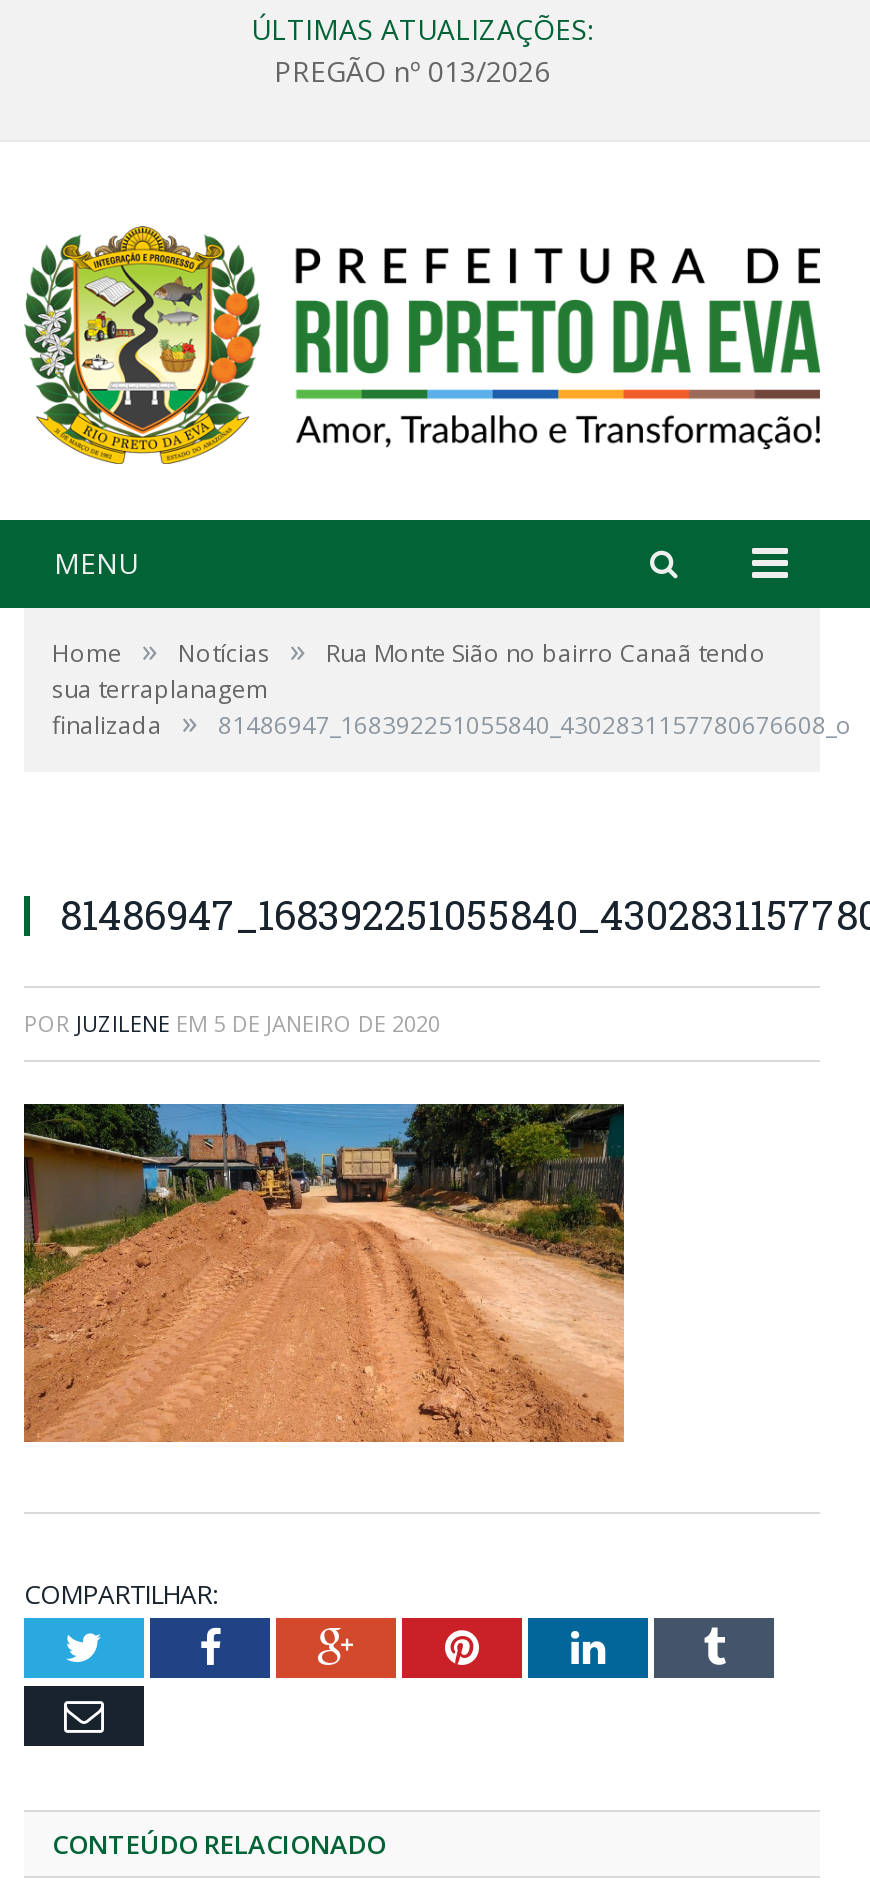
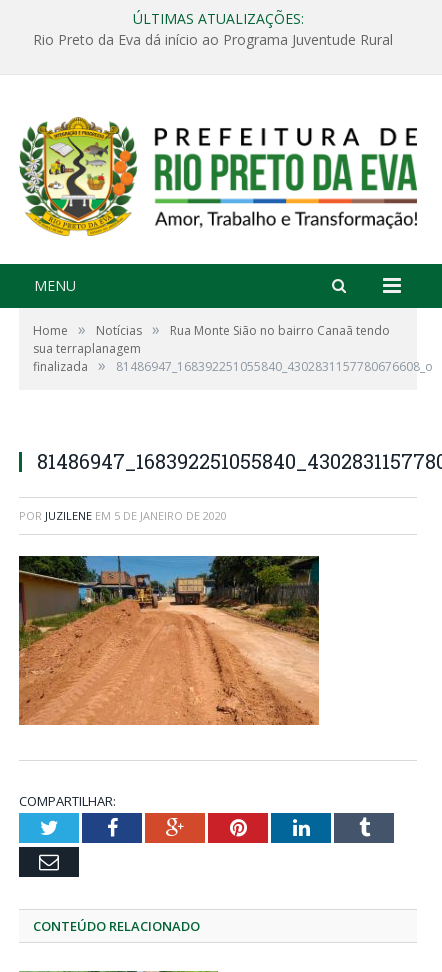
[274,52,550,90] PREGÃO nº 013/2026 -> [33,30,393,49] Rio Preto da Eva dá início ao Programa Juventude Rural

